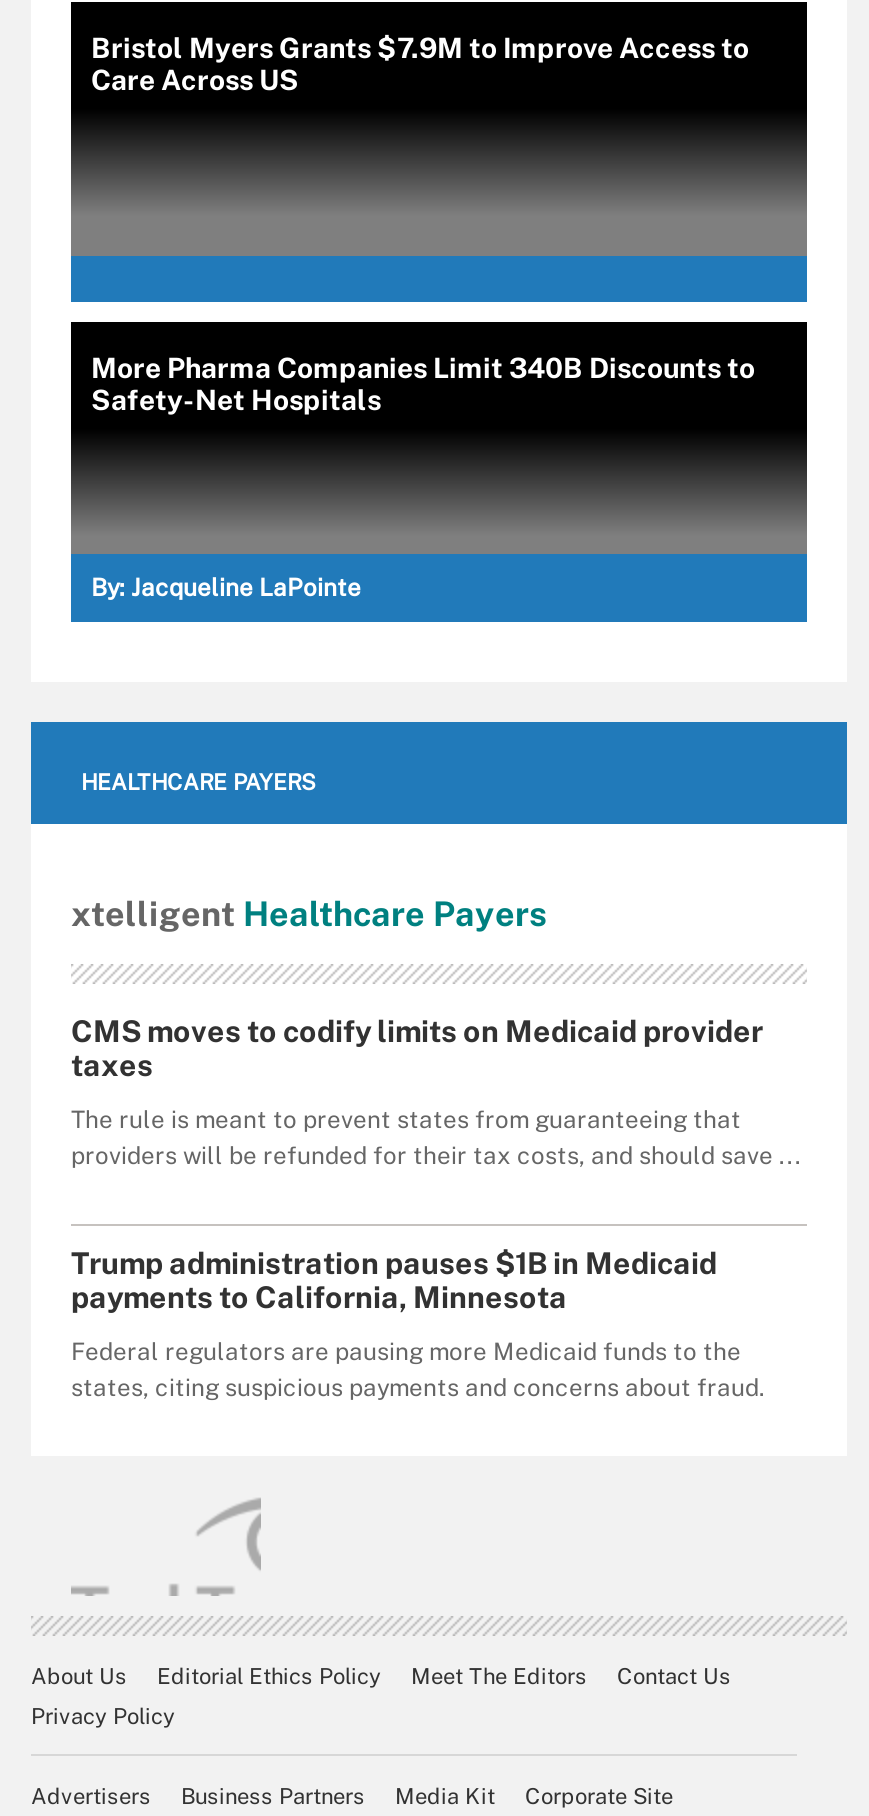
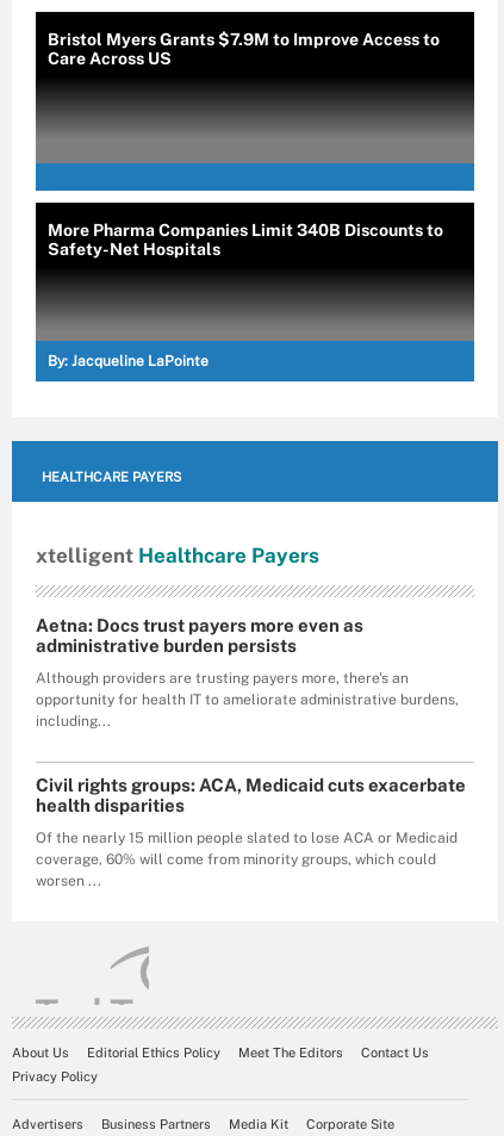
[71,1014,763,1082] CMS moves to codify limits on Medicaid provider | taxes -> [36,615,363,656] Aetna: Docs trust payers more even as | administrative burden persists
[71,1106,801,1170] The rule is meant to prevent states from guaranteeing that | providers will be refunded for their tax costs, and should save ... -> [36,670,459,730] Although providers are trusting payers more, there's an | opportunity for health IT to ameliorate administrative burdens, | including...
[71,1246,717,1314] Trump administration pauses $1B in Medicaid | payments to California, Minnesota -> [36,775,466,815] Civil rights groups: ACA, Medicaid cuts exacerbate | health disparities
[71,1338,765,1402] Federal regulators are pausing more Medicaid funds to the | states, citing suspicious payments and concerns about fraud. -> [36,830,458,889] Of the nearly 15 million people slated to lose ACA or Medicaid | coverage, 60% will come from minority groups, which could | worsen ...

